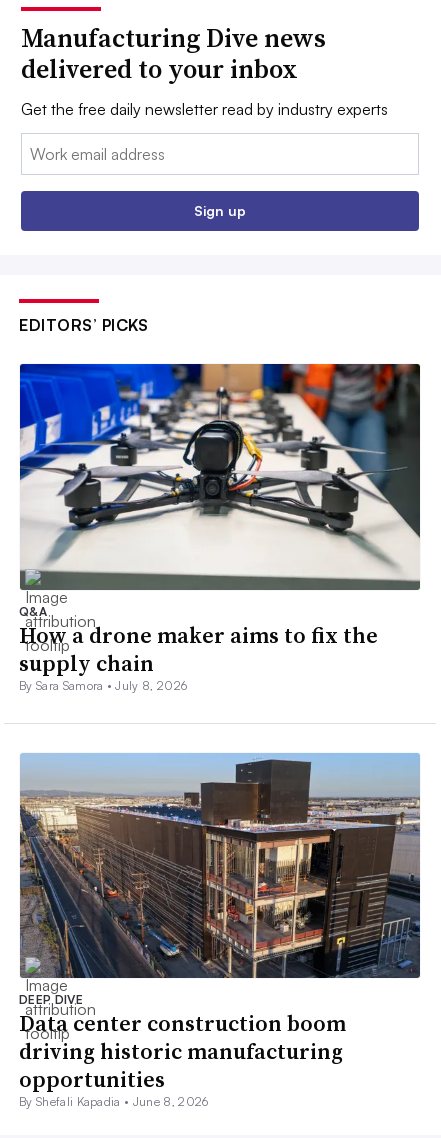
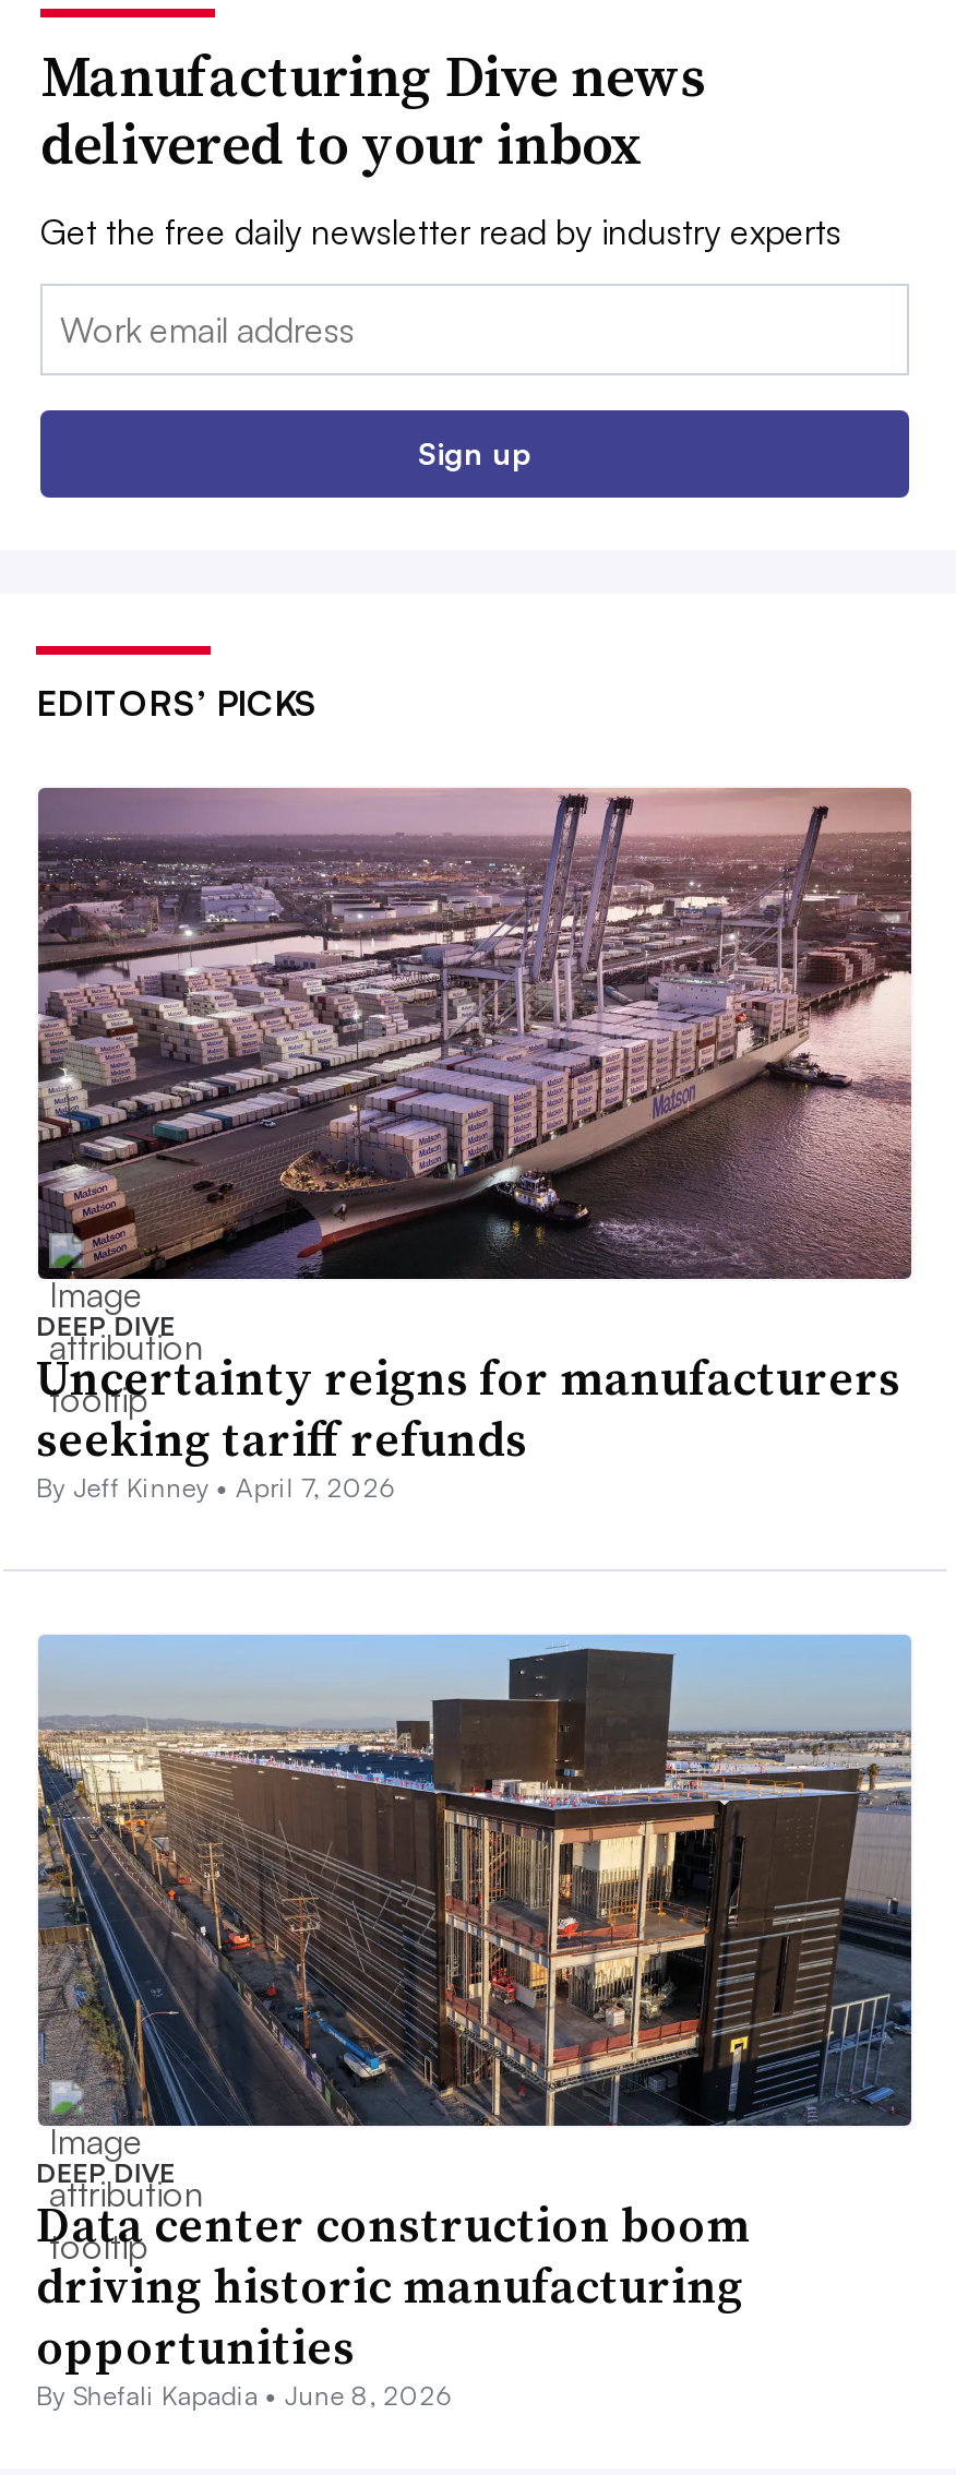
[19,363,421,693] [image] | Q&A | How a drone maker aims to fix the | supply chain | By Sara Samora • July 8, 2026 -> [36,786,913,1505] [image] | DEEP DIVE | Uncertainty reigns for manufacturers | seeking tariff refunds | By Jeff Kinney • April 7, 2026

